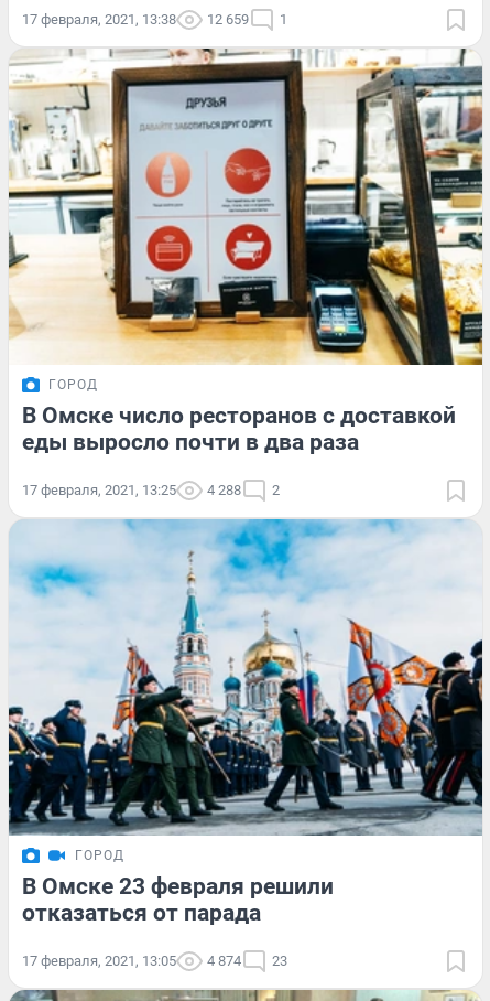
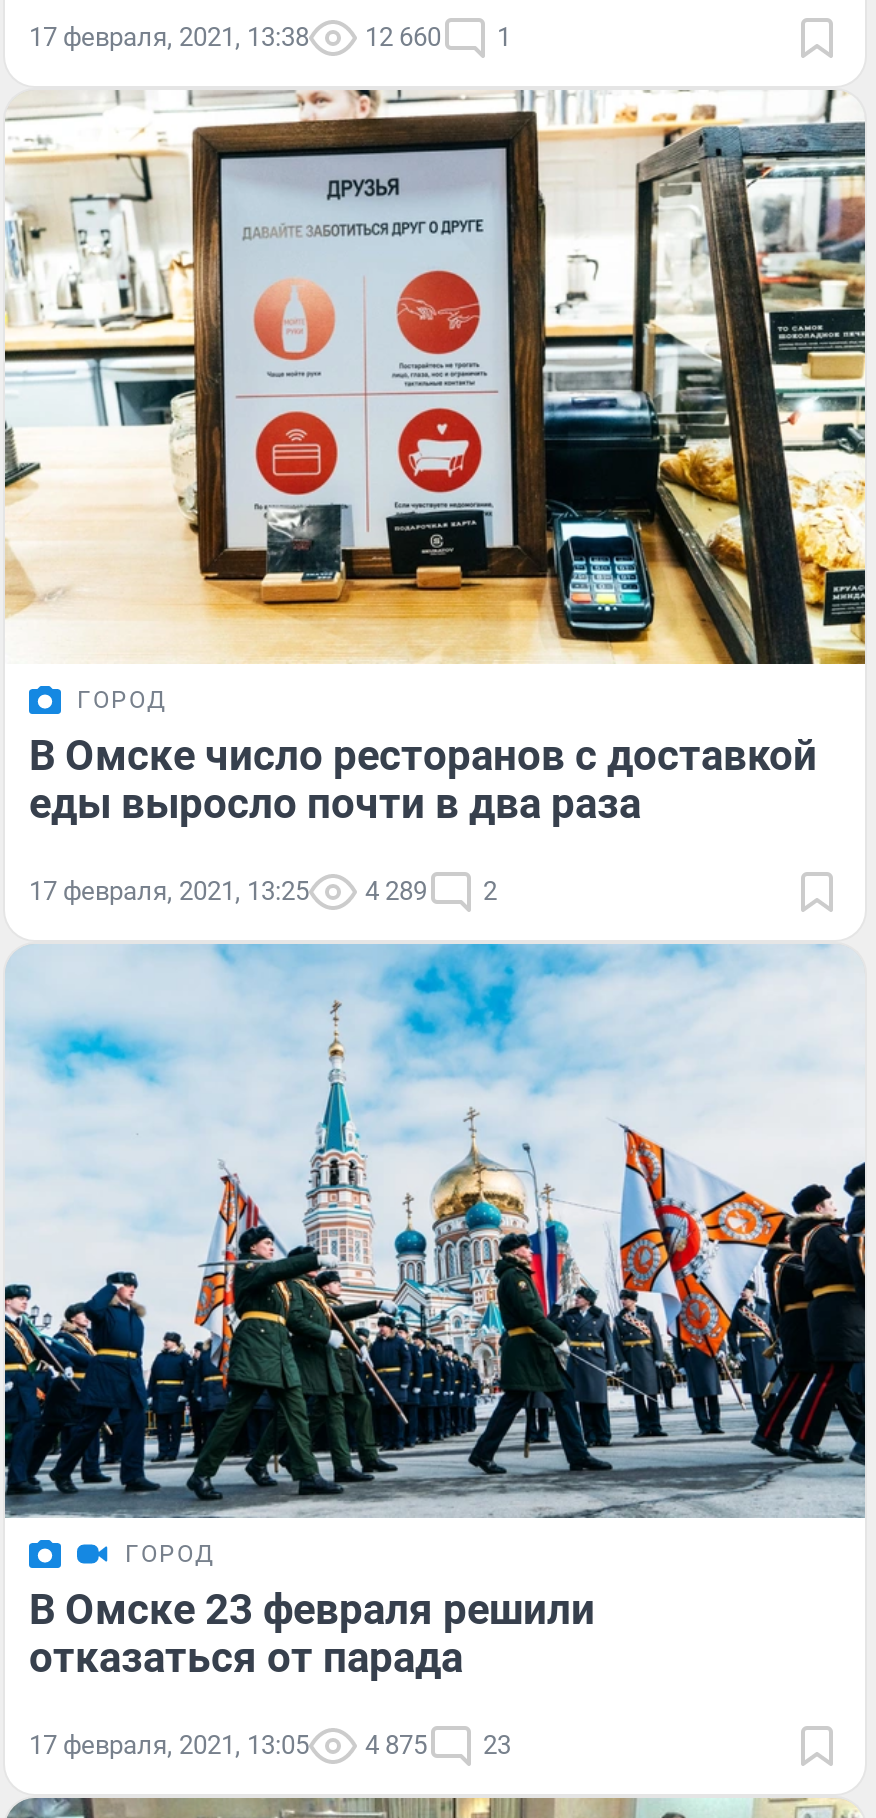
[22,11,287,28] 17 февраля, 2021, 13:38 12 659 1 -> [29,22,511,52] 17 февраля, 2021, 13:38 12 660 1
[22,482,280,498] 17 февраля, 2021, 13:25 4 288 2 -> [29,876,497,906] 17 февраля, 2021, 13:25 4 289 2
[22,952,287,968] 17 февраля, 2021, 13:05 4 874 23 -> [29,1729,511,1759] 17 февраля, 2021, 13:05 4 875 23

